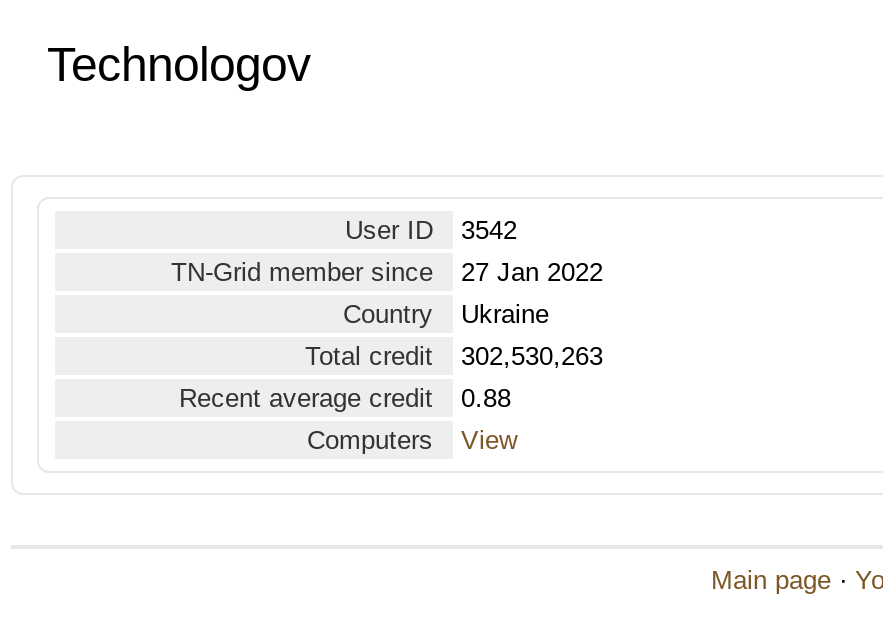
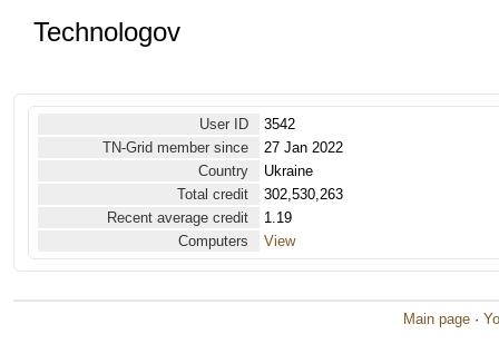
[179,383,511,413] Recent average credit 0.88 -> [107,209,292,226] Recent average credit 1.19

